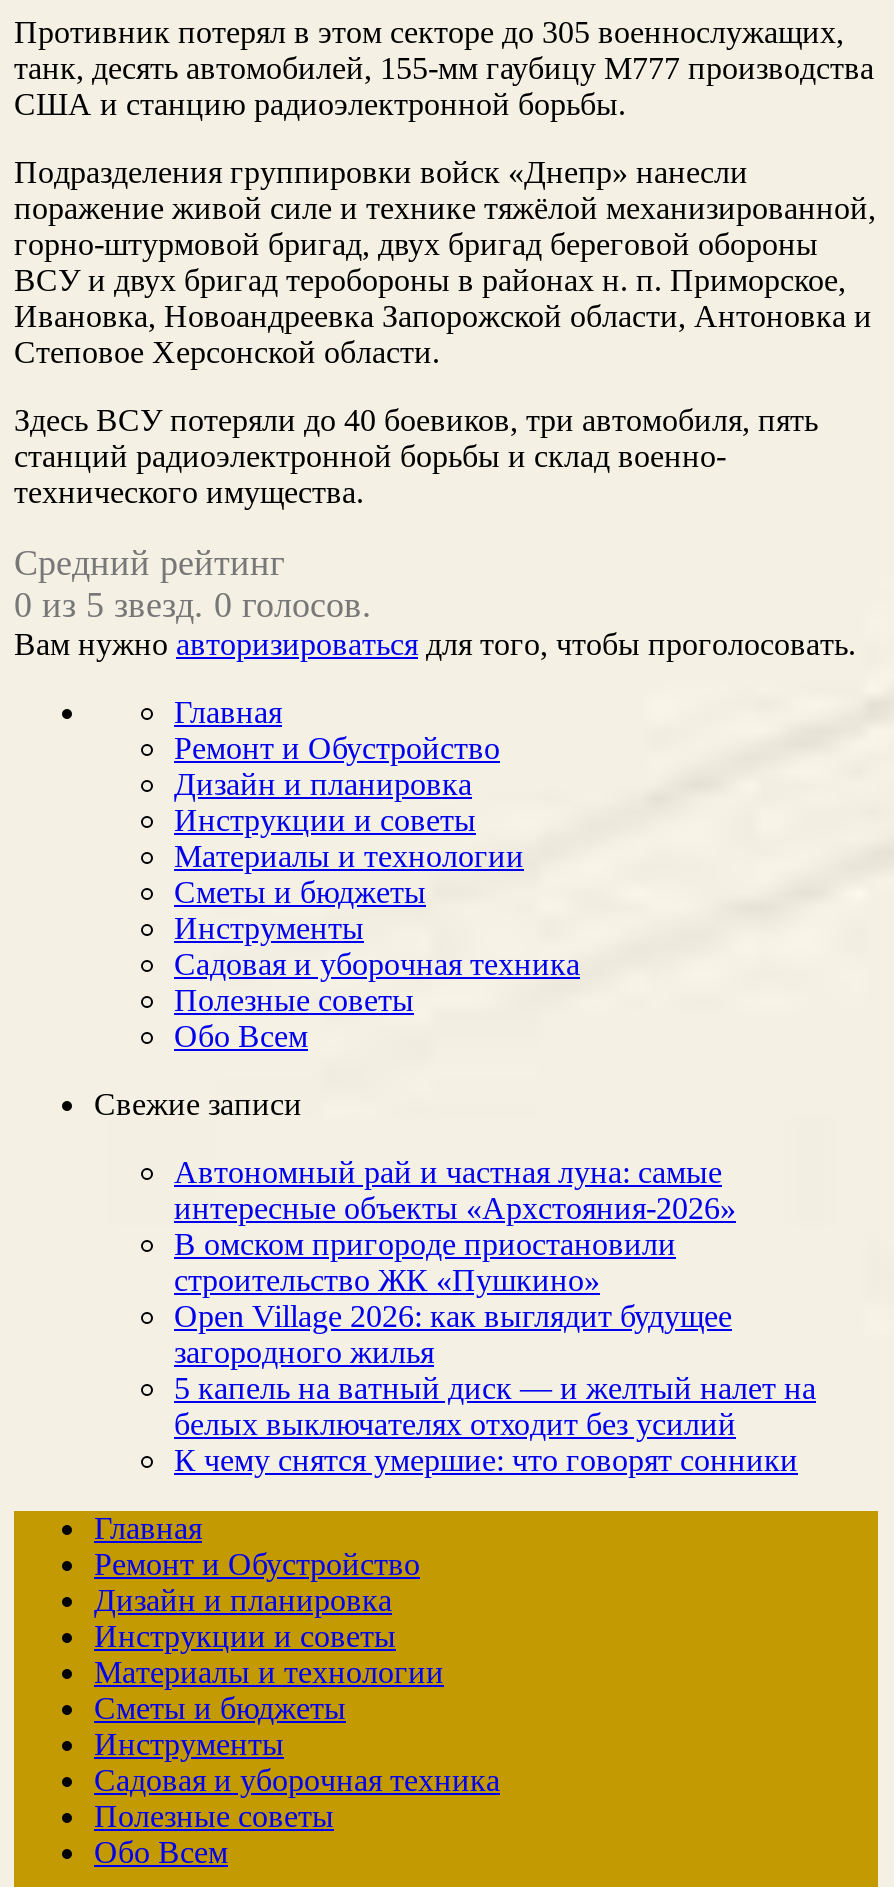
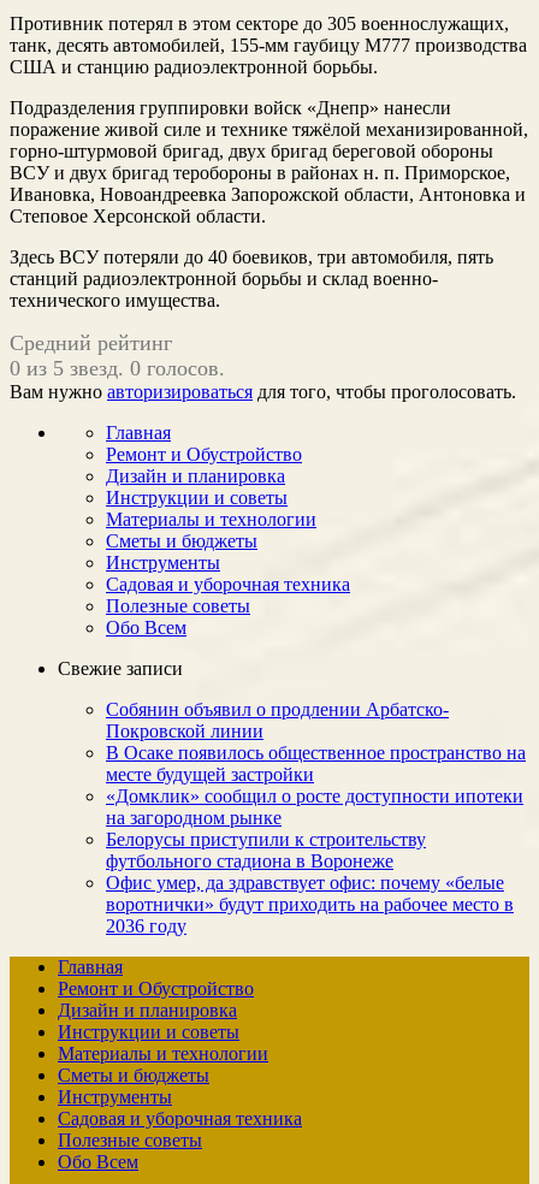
[174,1155,816,1477] Автономный рай и частная луна: самые | интересные объекты «Архстояния-2026» | В омском пригороде приостановили | строительство ЖК «Пушкино» | Open Village 2026: как выглядит будущее | загородного жилья | 5 капель на ватный диск — и желтый налет на | белых выключателях отходит без усилий | К чему снятся умершие: что говорят сонники -> [106,699,526,936] Собянин объявил о продлении Арбатско- | Покровской линии | В Осаке появилось общественное пространство на | месте будущей застройки | «Домклик» сообщил о росте доступности ипотеки | на загородном рынке | Белорусы приступили к строительству | футбольного стадиона в Воронеже | Офис умер, да здравствует офис: почему «белые | воротнички» будут приходить на рабочее место в | 2036 году

